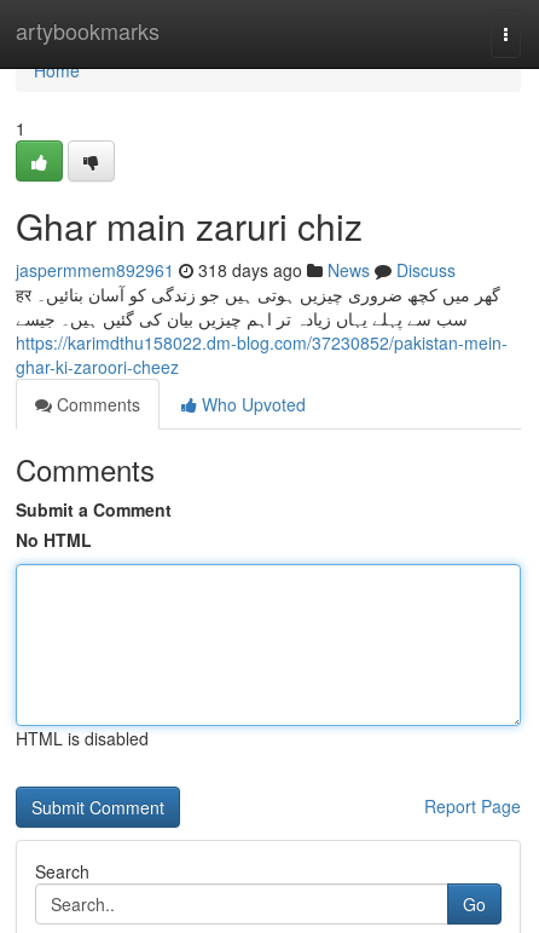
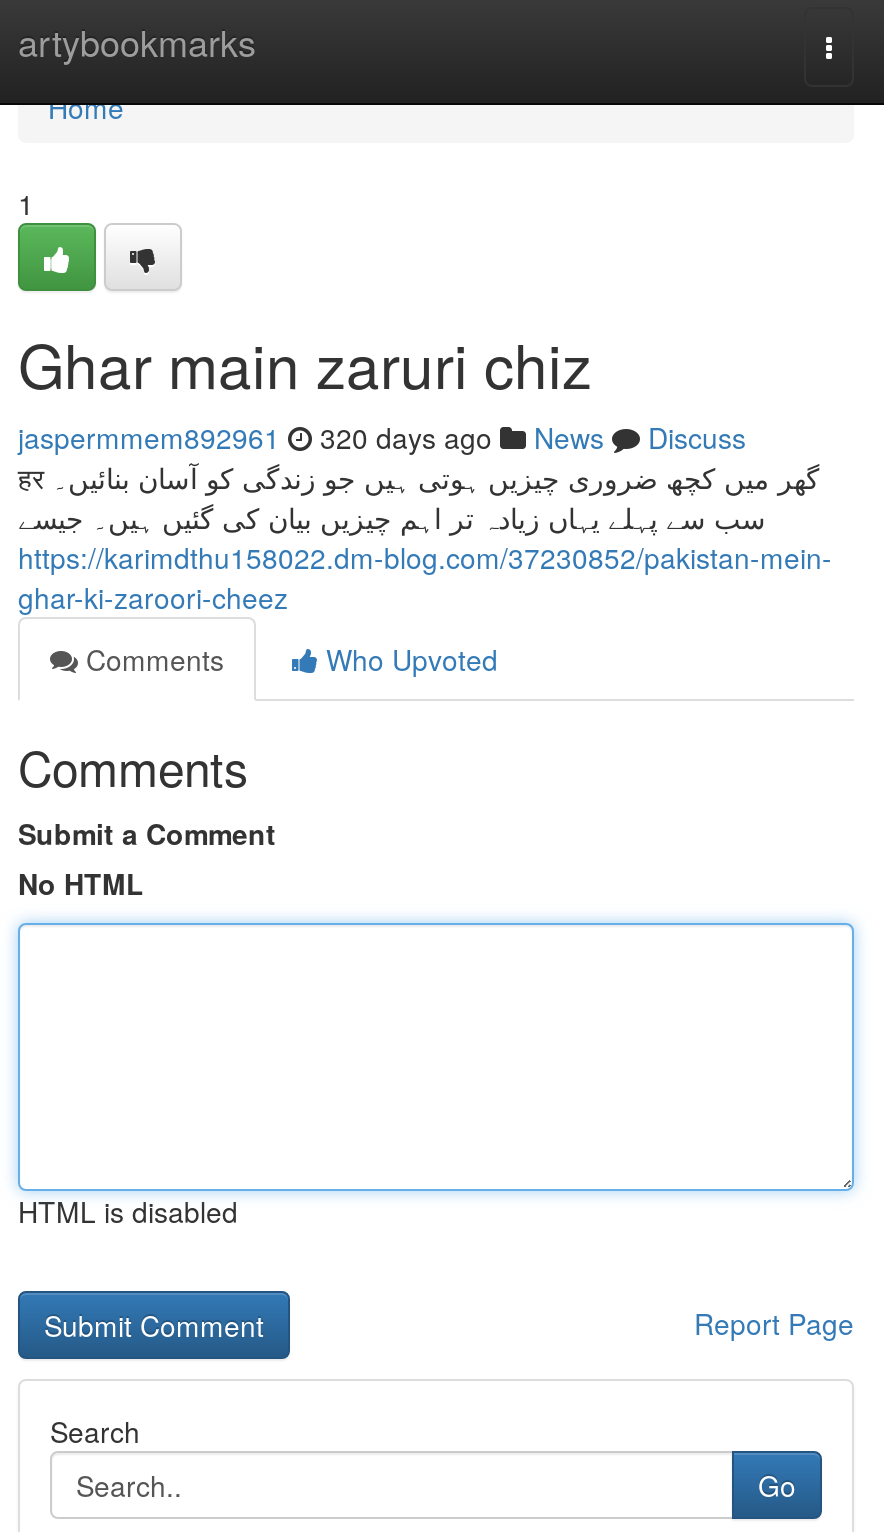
[16,258,456,282] jaspermmem892961 318 days ago News Discuss -> [18,417,746,457] jaspermmem892961 320 days ago News Discuss

